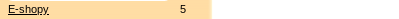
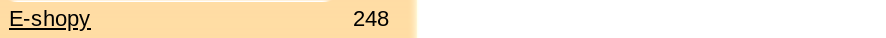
[180,3,186,15] 5 -> [353,6,389,30] 248

